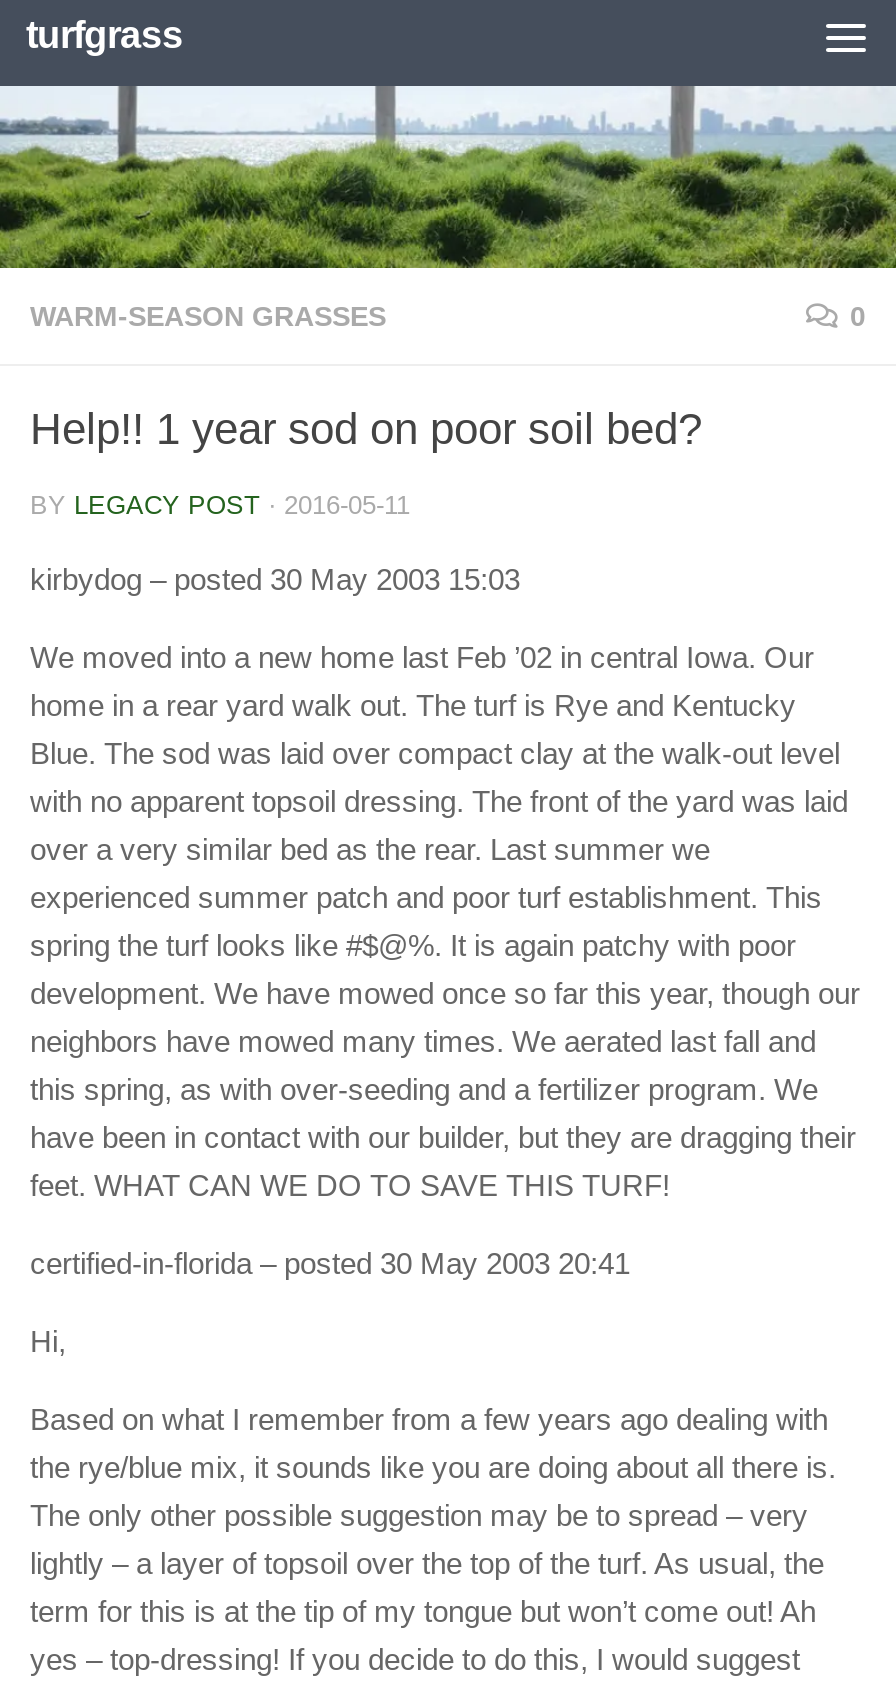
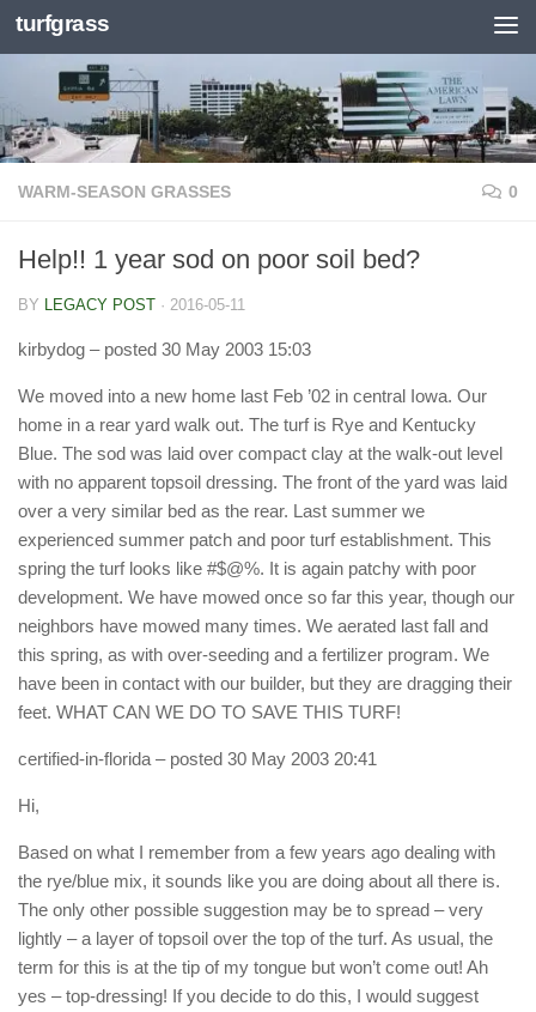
[6,86,890,270] [image] -> [4,54,532,164] [image]

